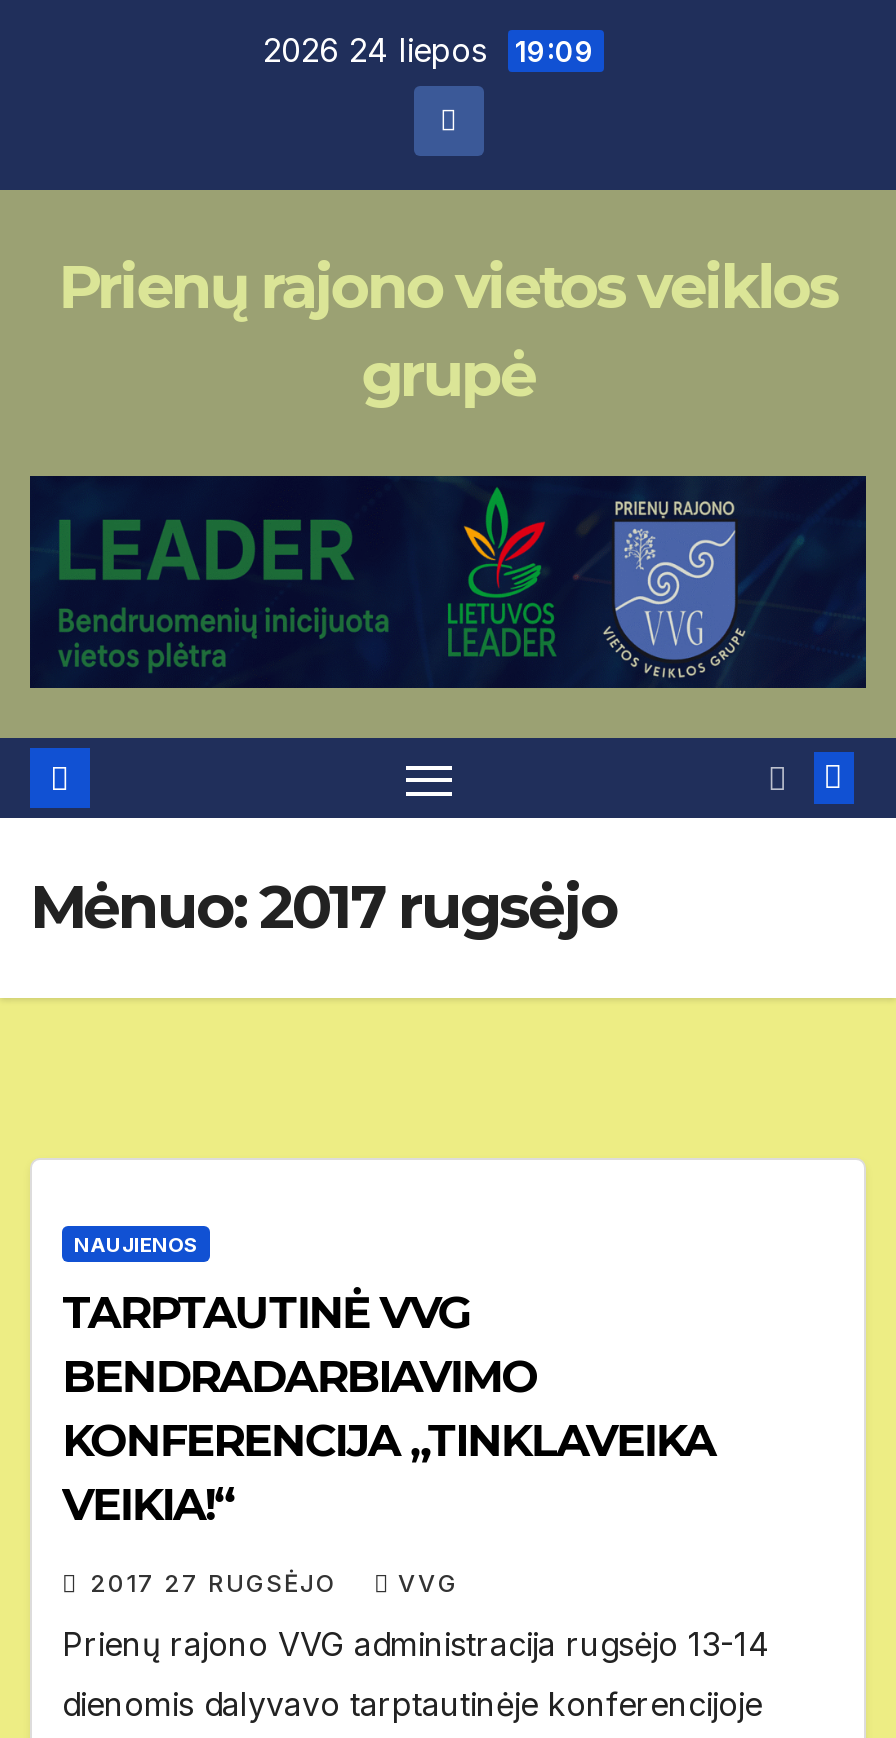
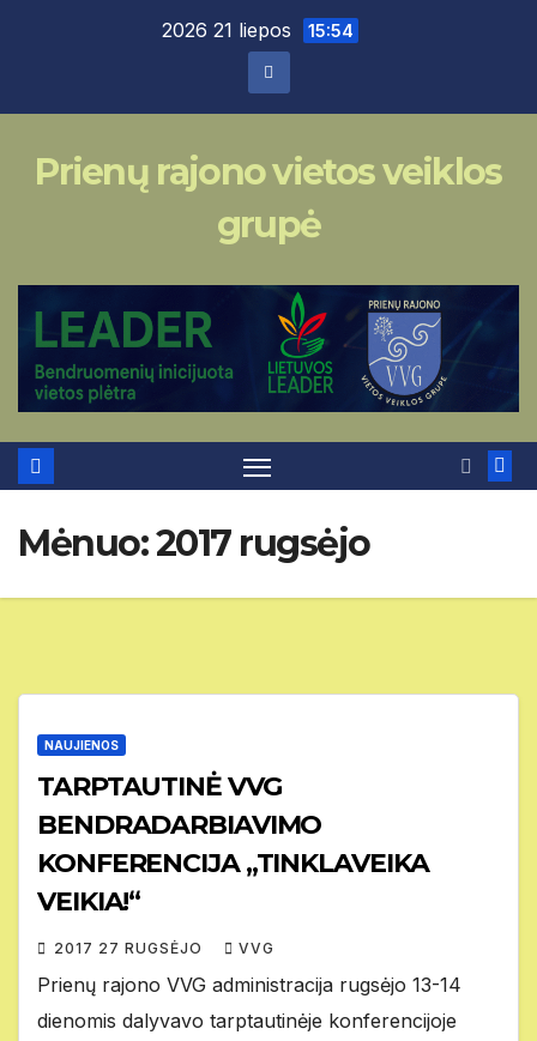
[263,30,595,70] 2026 24 liepos 19:09 -> [161,18,353,42] 2026 21 liepos 15:54

